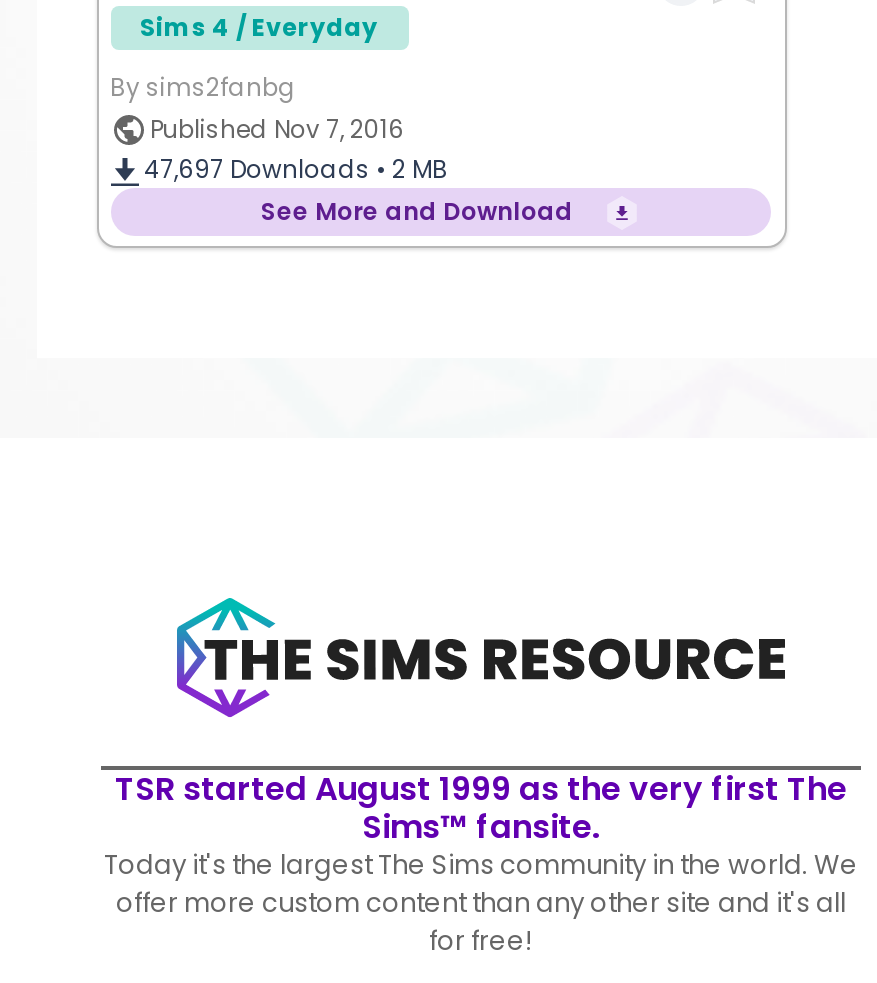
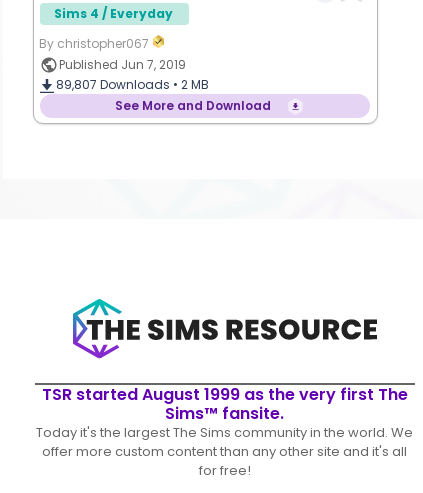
[110,70,296,104] By sims2fanbg -> [39,35,149,52] By christopher067
[150,112,404,146] Published Nov 7, 2016 -> [59,56,186,73] Published Jun 7, 2019
[144,152,448,186] 47,697 Downloads • 2 MB -> [56,76,209,93] 89,807 Downloads • 2 MB

